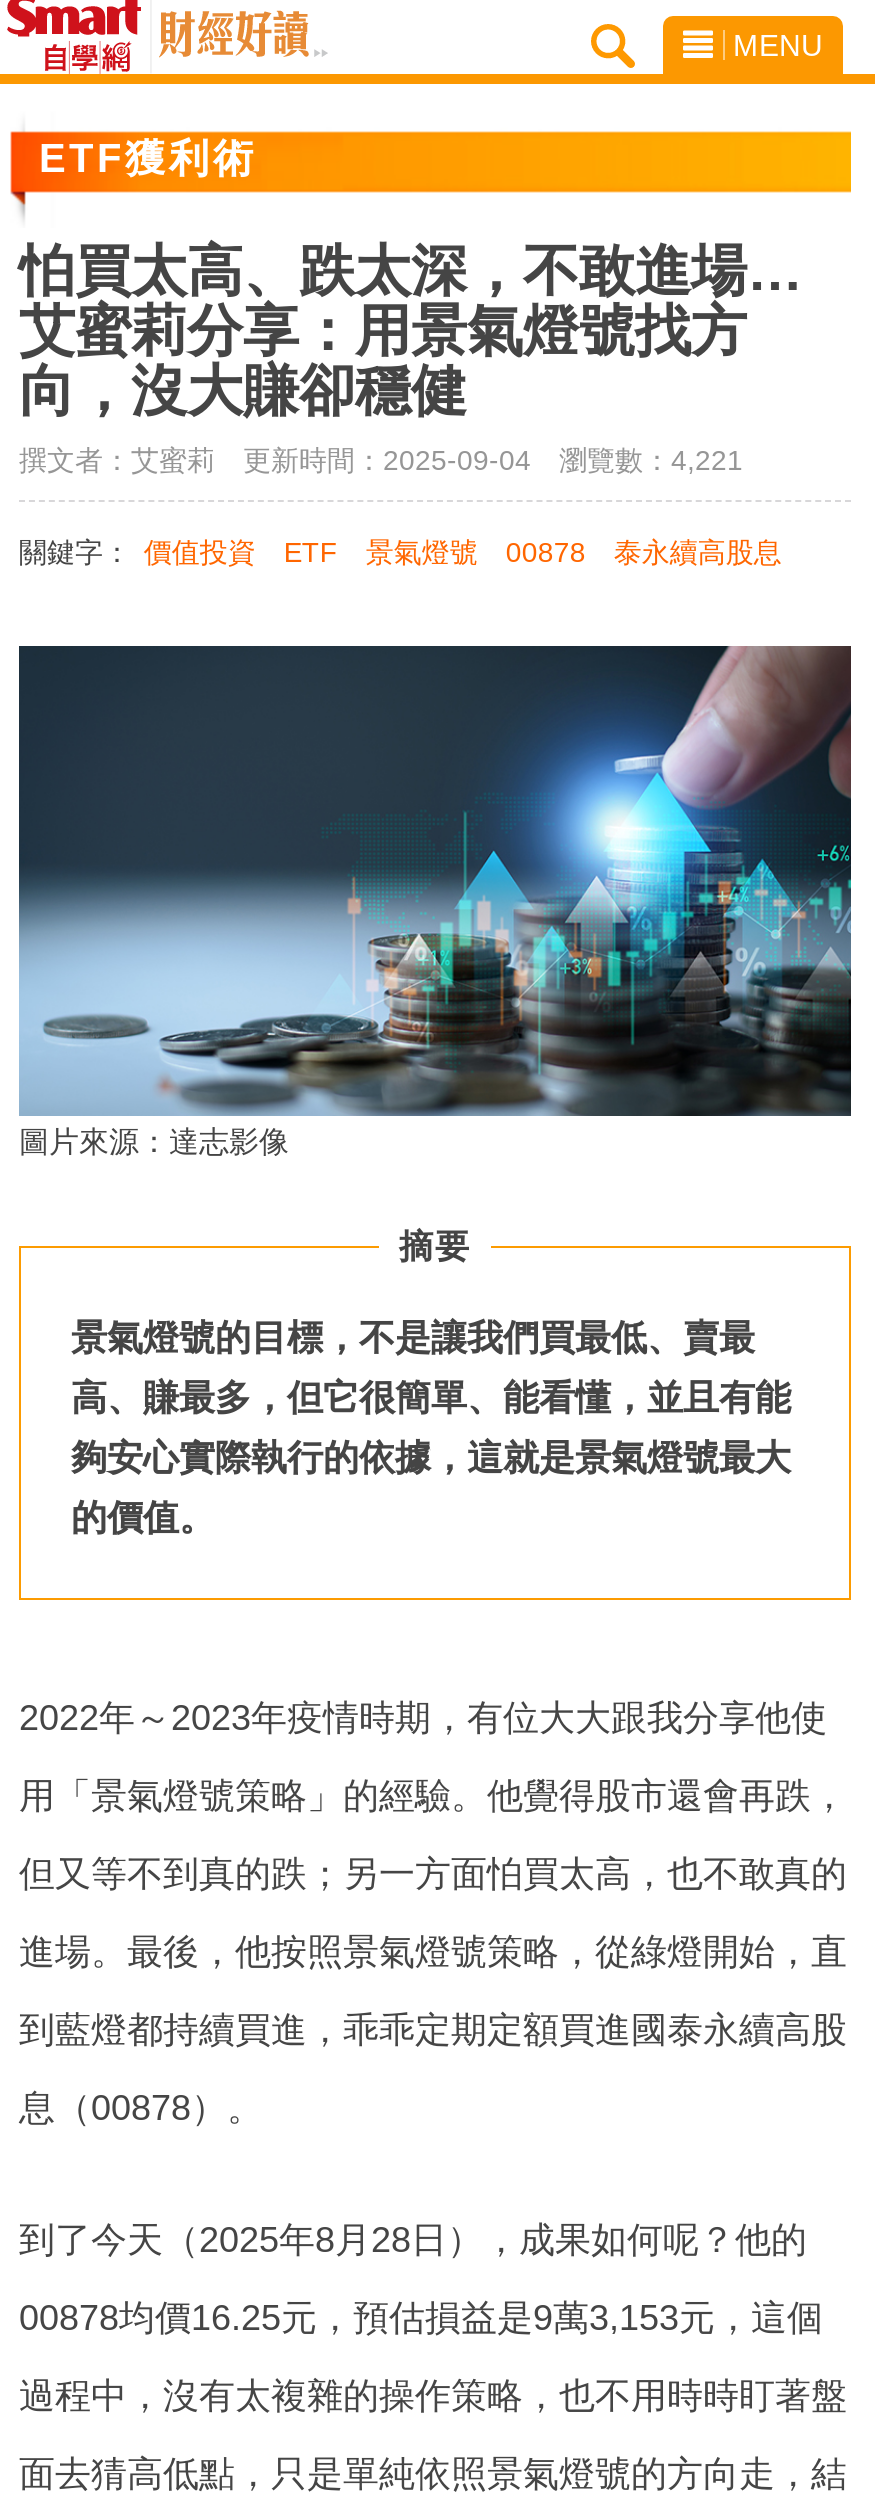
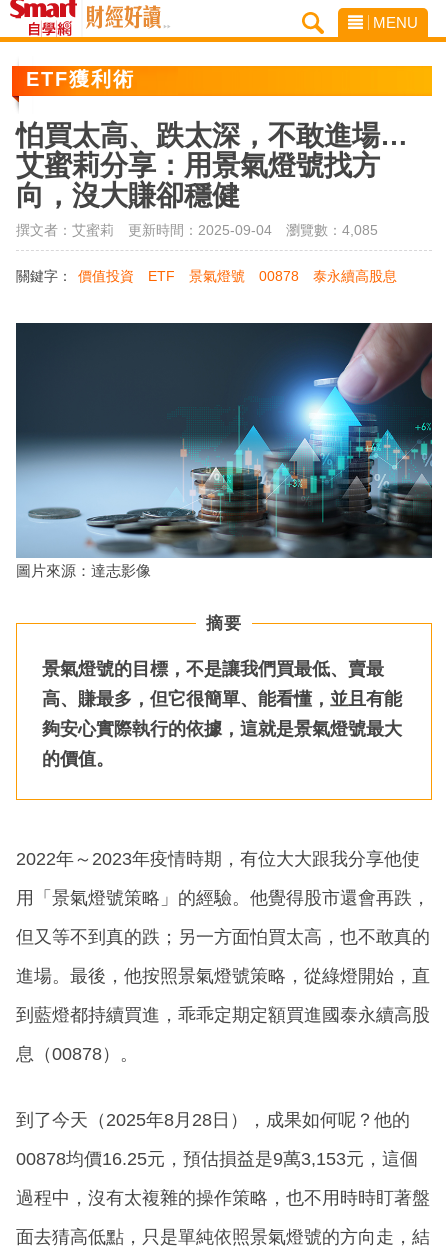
[19,444,743,476] 撰文者：艾蜜莉 更新時間：2025-09-04 瀏覽數：4,221 -> [16,222,378,238] 撰文者：艾蜜莉 更新時間：2025-09-04 瀏覽數：4,085

